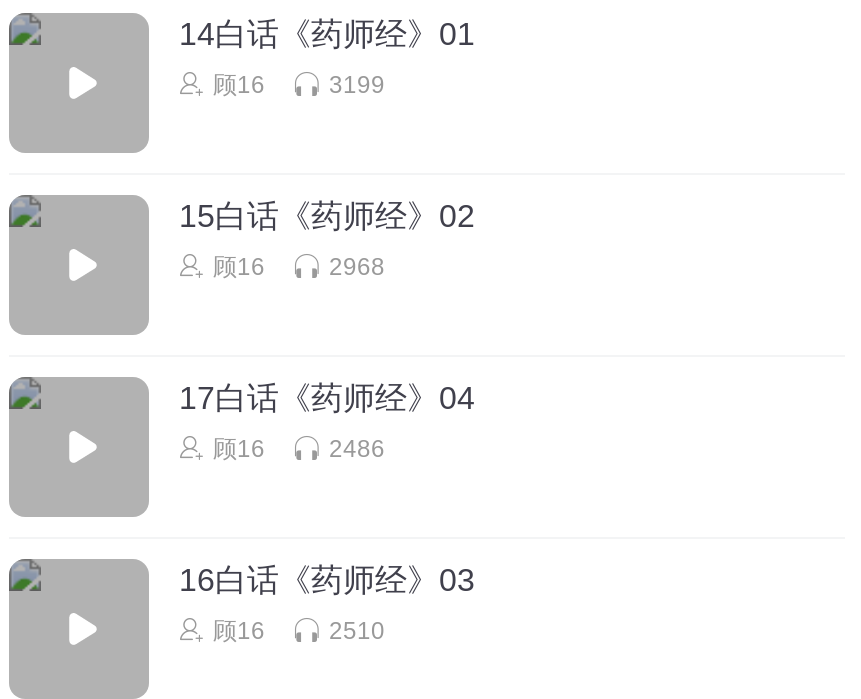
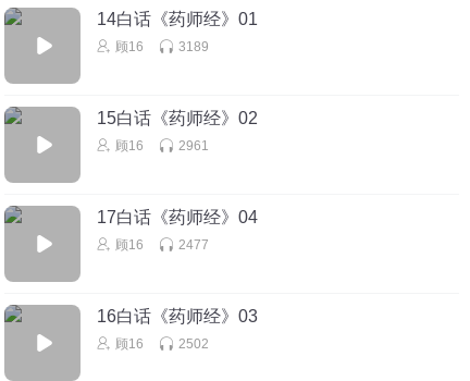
[329,70,385,98] 3199 -> [178,39,209,54] 3189
[329,252,385,280] 2968 -> [178,138,209,153] 2961
[329,434,385,462] 2486 -> [178,237,209,252] 2477
[329,616,385,644] 2510 -> [178,336,209,351] 2502

